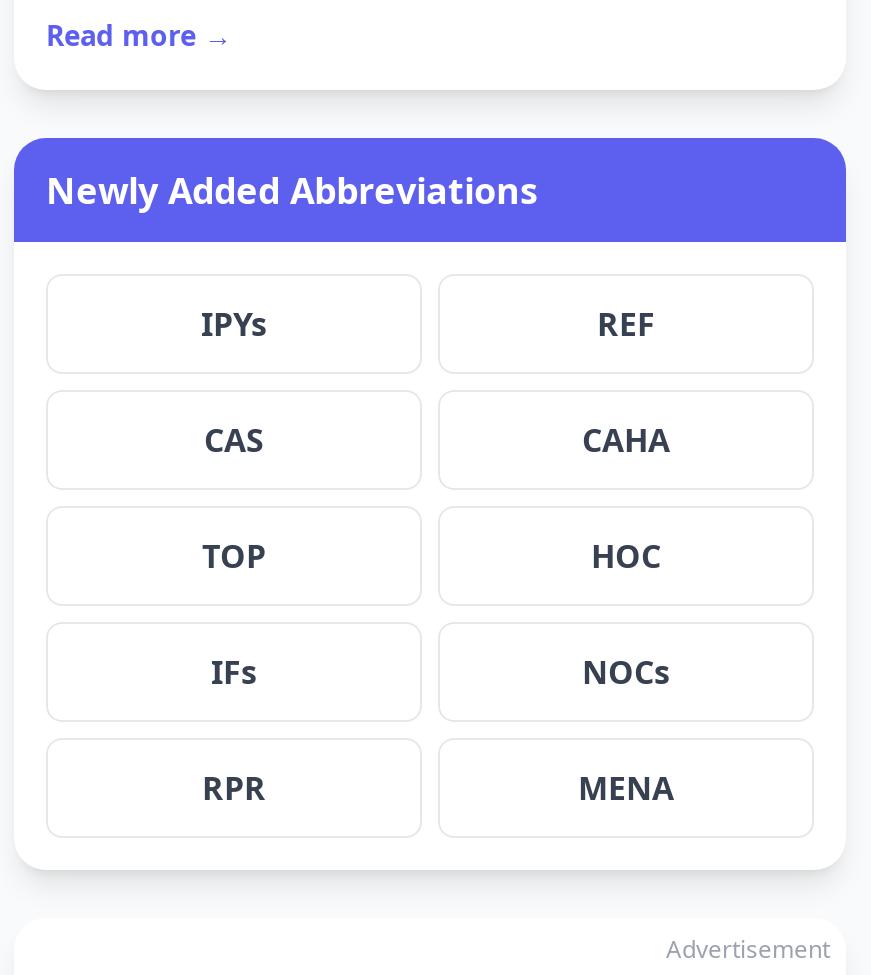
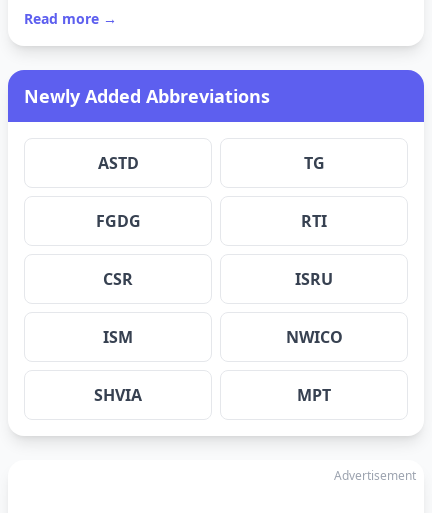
[201,303,655,347] IPYs | REF -> [97,152,324,174] ASTD | TG
[204,419,670,463] CAS | CAHA -> [95,210,327,232] FGDG | RTI
[202,535,661,579] TOP | HOC -> [103,268,333,290] CSR | ISRU
[211,651,670,695] IFs | NOCs -> [103,326,342,348] ISM | NWICO
[202,767,674,811] RPR | MENA -> [94,384,331,406] SHVIA | MPT

